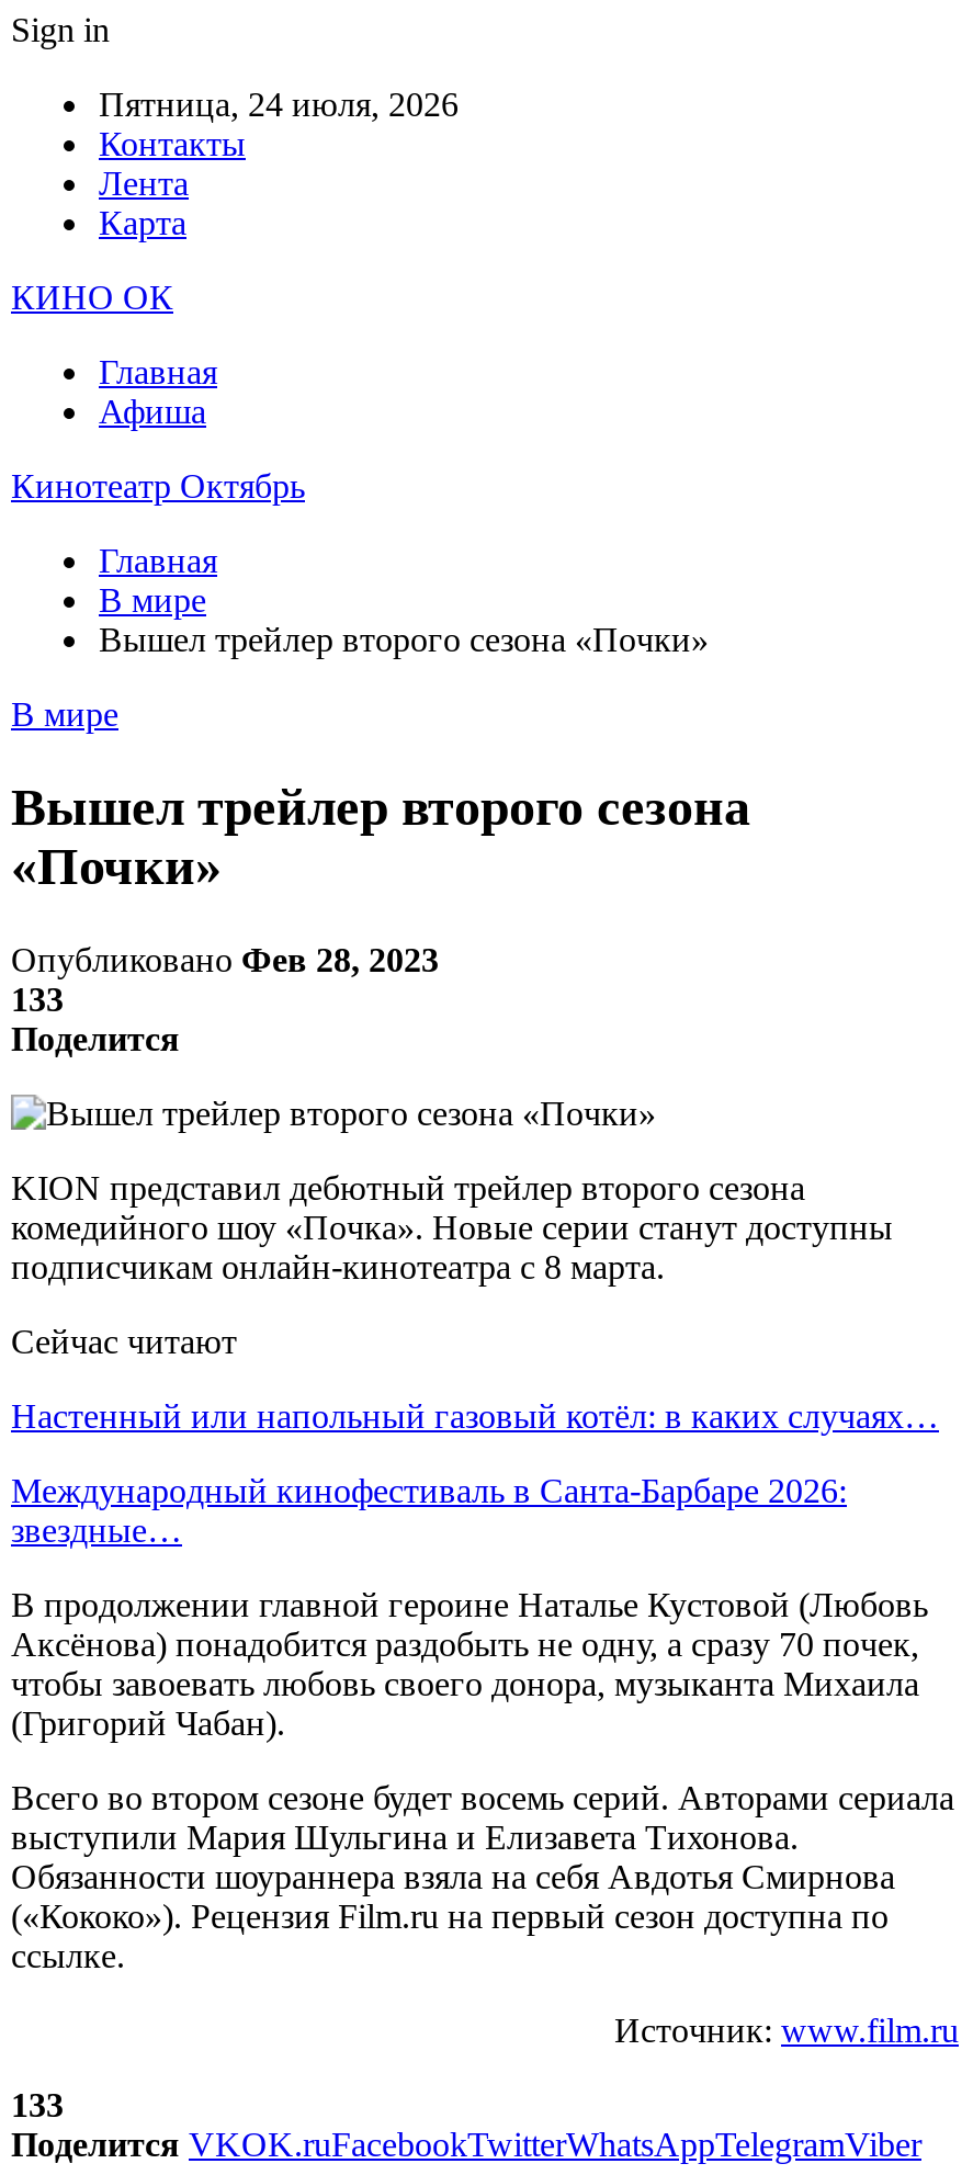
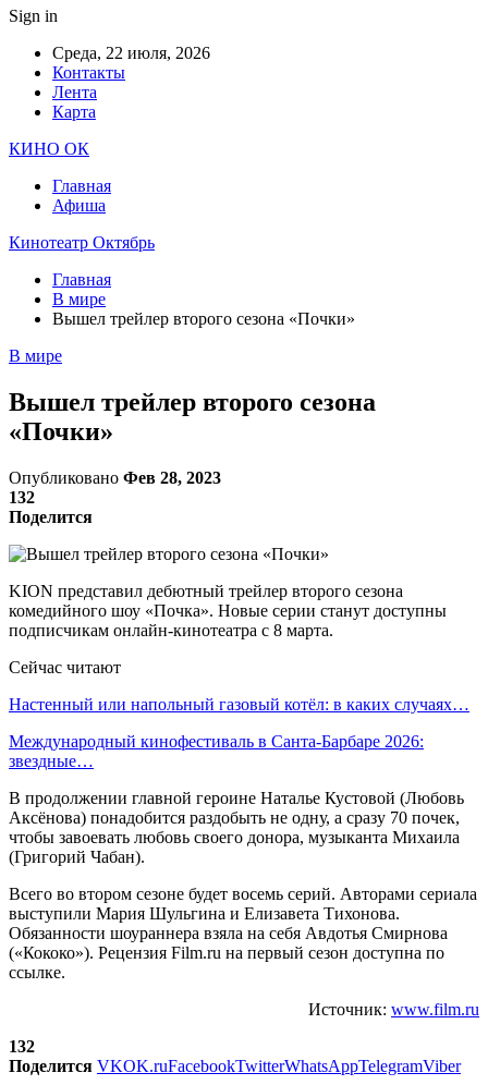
[99,86,459,123] Пятница, 24 июля, 2026 -> [52,44,210,62] Среда, 22 июля, 2026
[11,980,64,1017] 133 -> [9,488,35,506] 132
[11,2086,64,2123] 133 -> [9,1037,35,1055] 132

